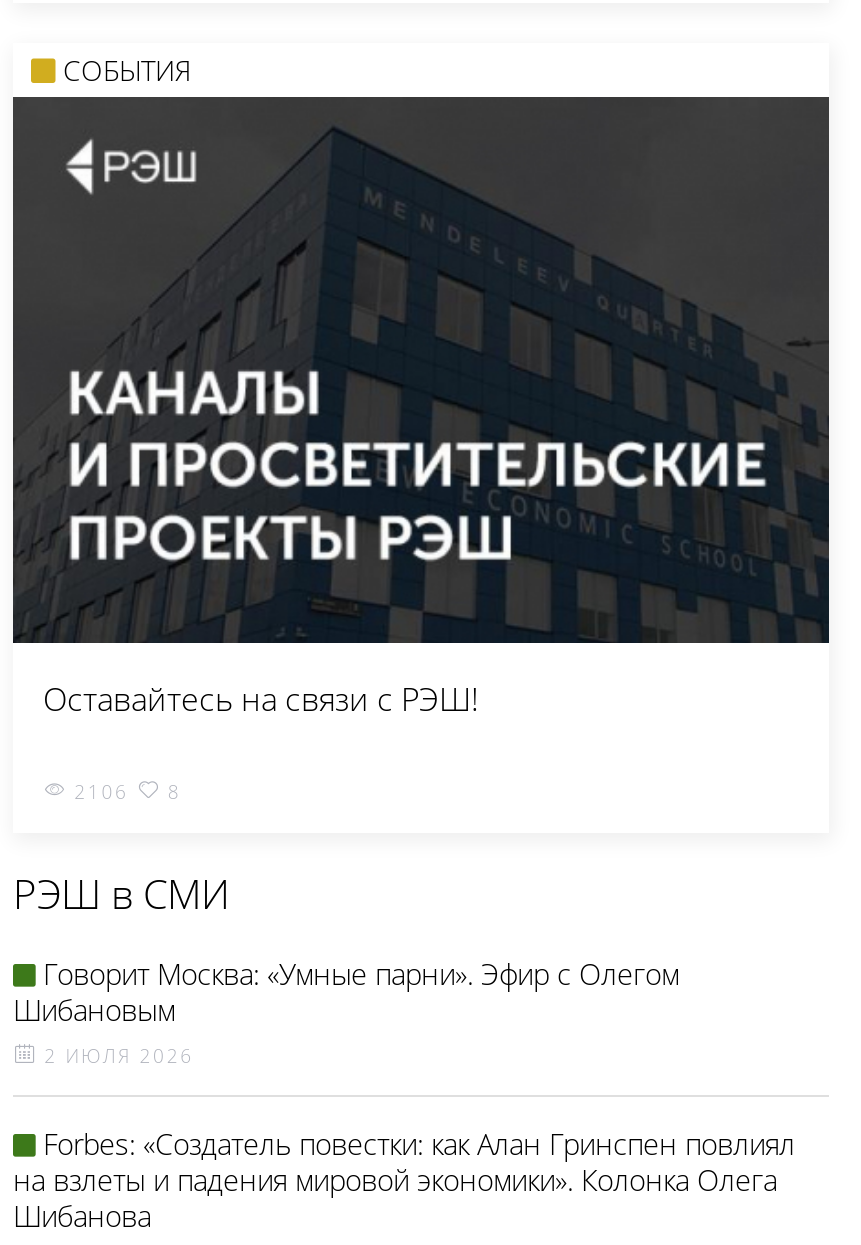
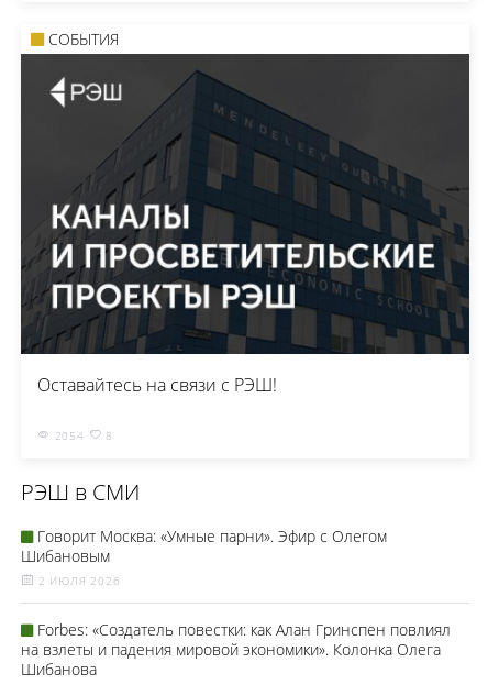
[67,779,181,805] 2106 8 -> [50,429,113,443] 2054 8

